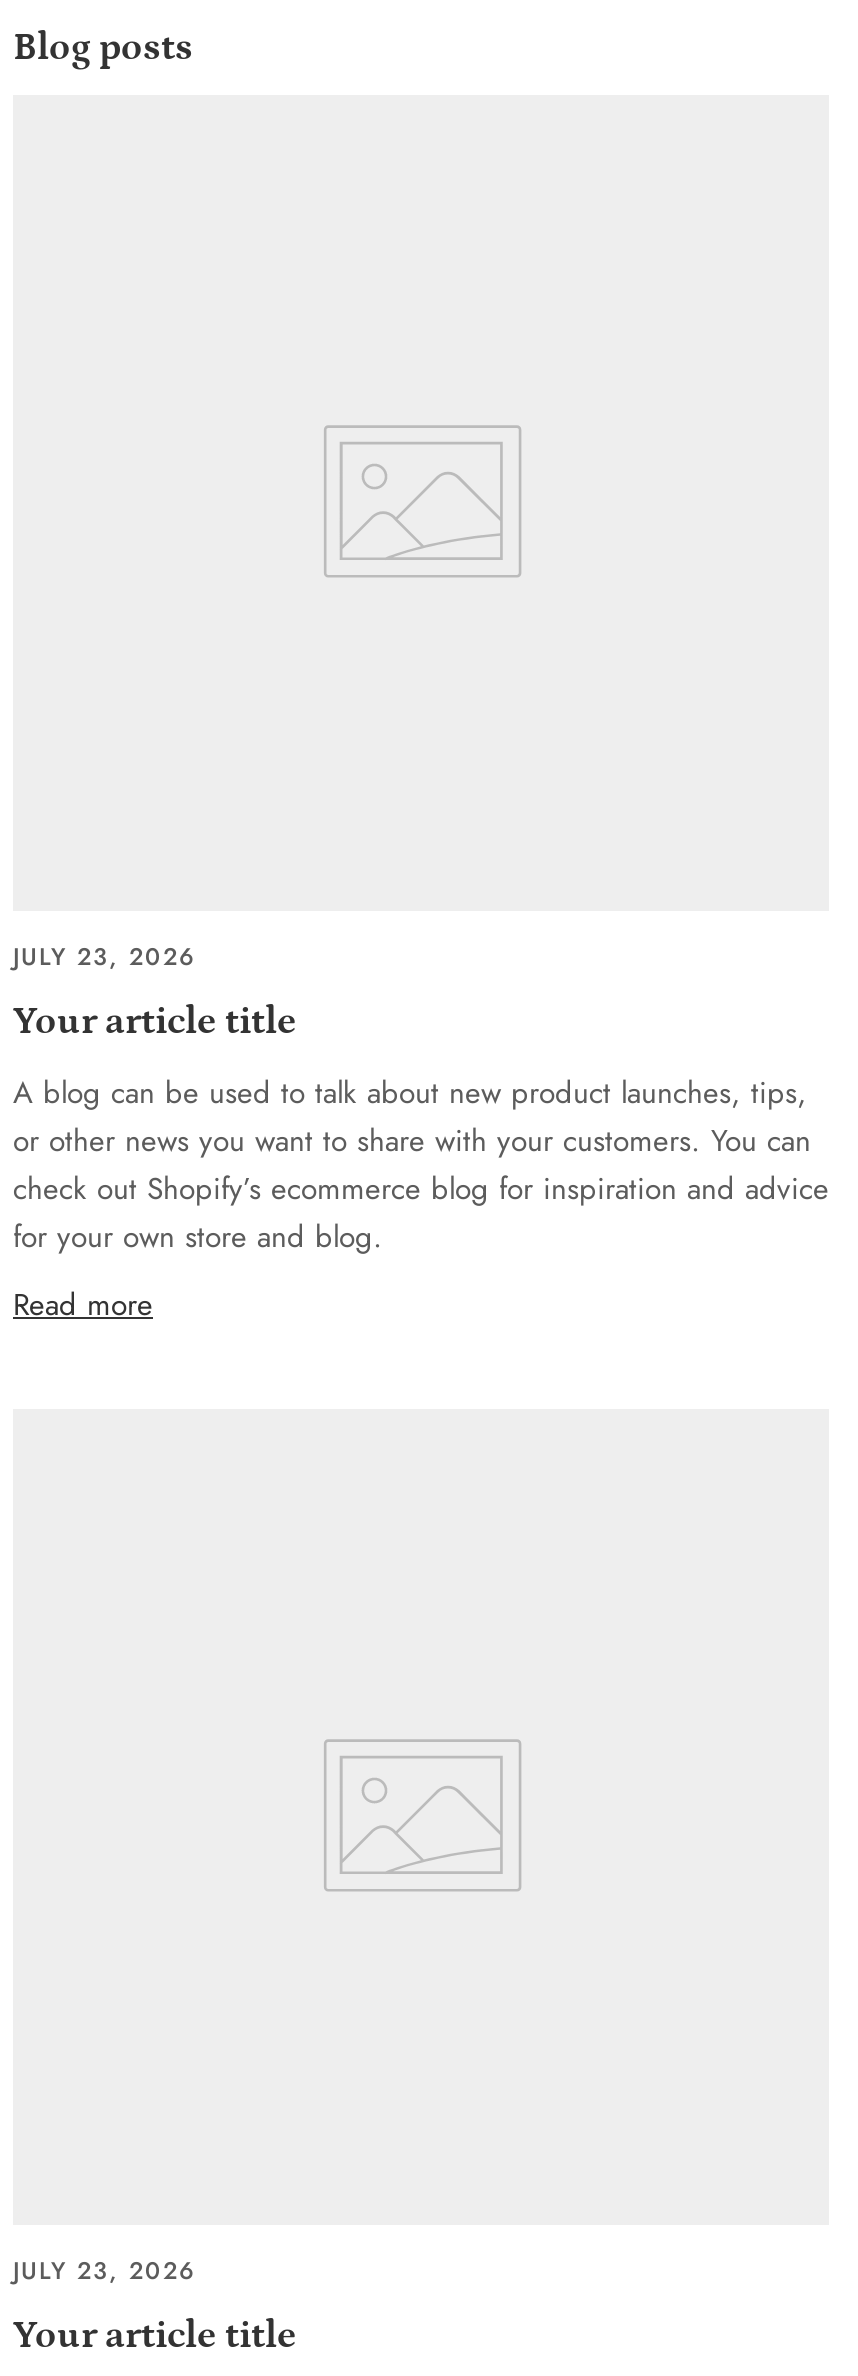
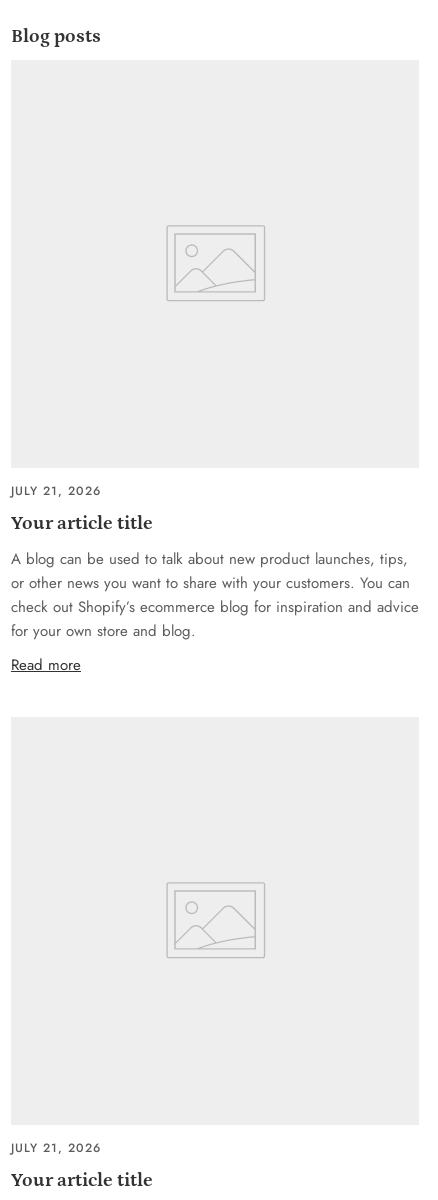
[13,940,195,976] JULY 23, 2026 -> [11,482,101,500] JULY 21, 2026
[13,2254,195,2290] JULY 23, 2026 -> [11,1139,101,1157] JULY 21, 2026

